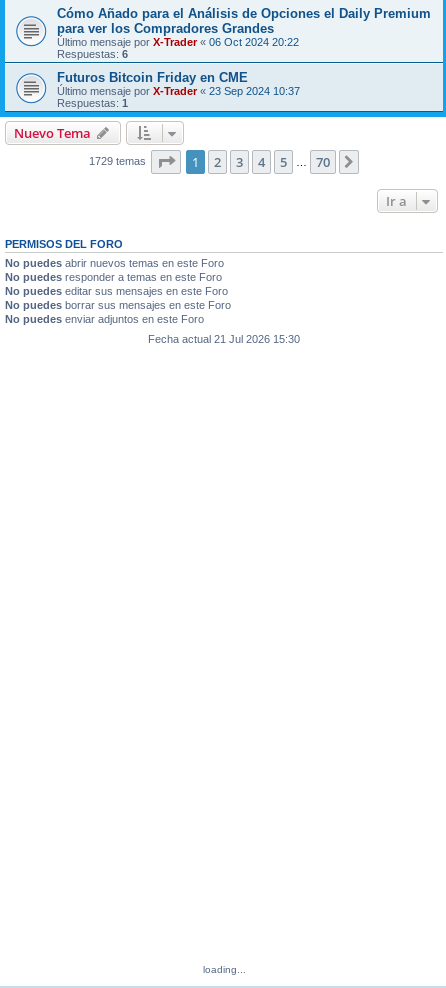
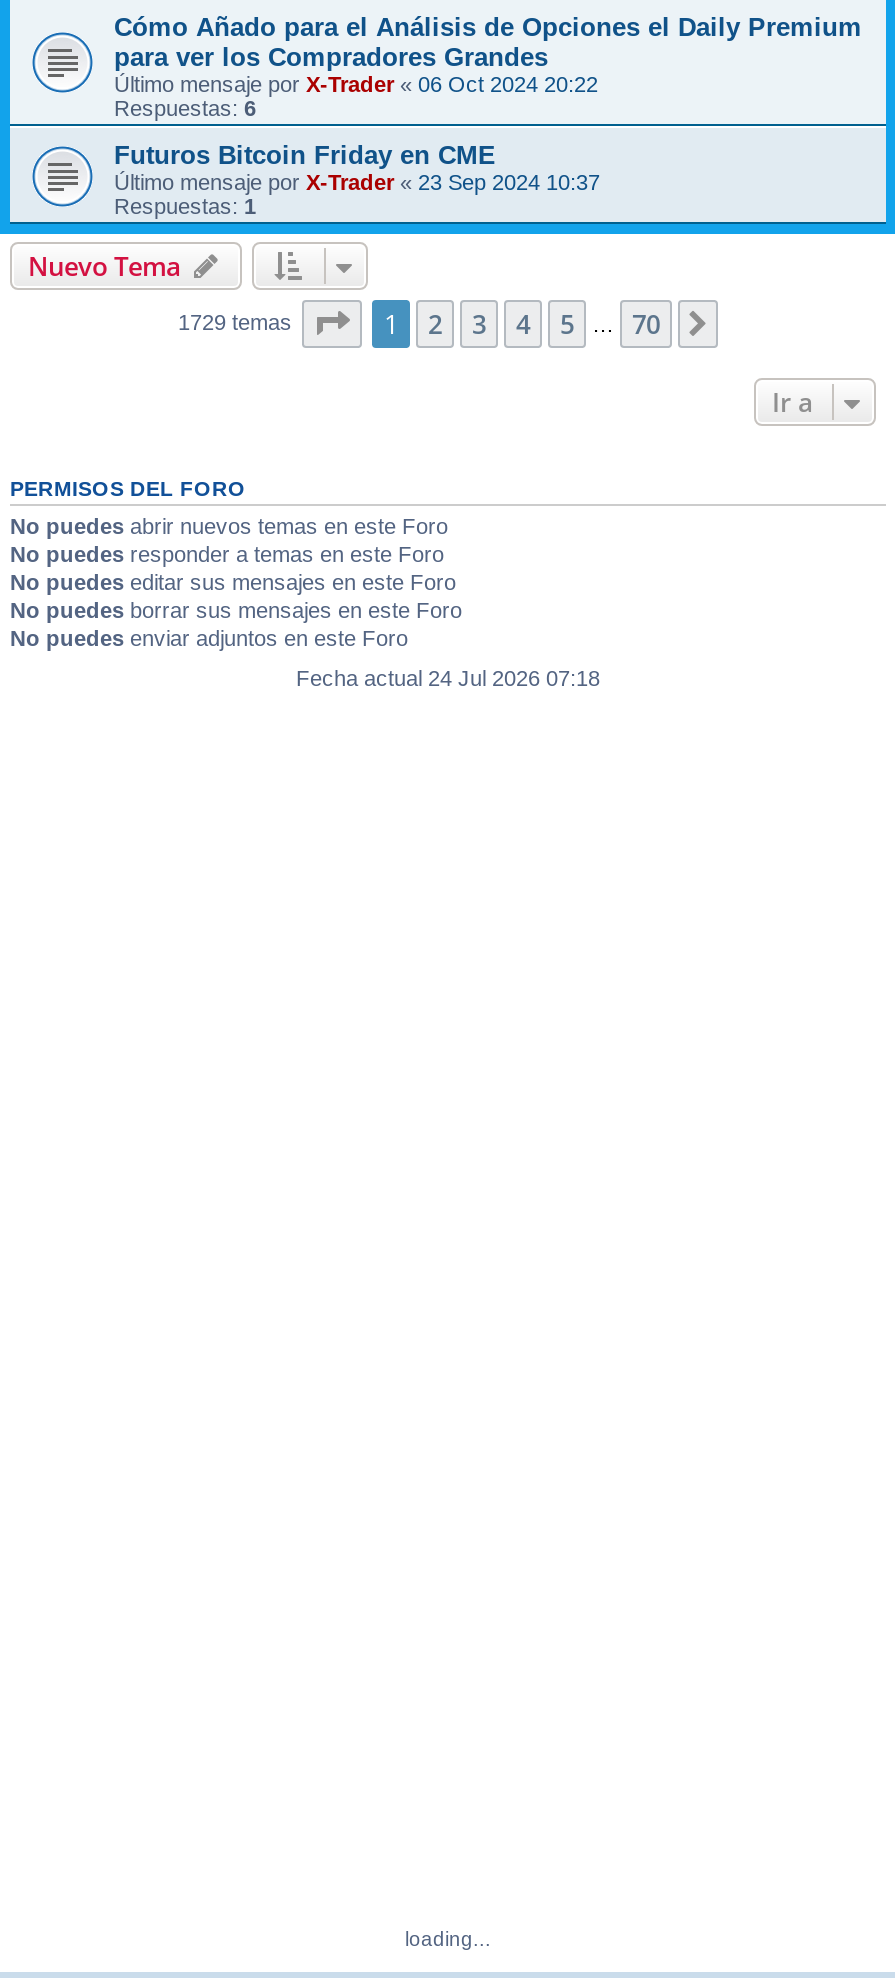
[148,333,300,345] Fecha actual 21 Jul 2026 15:30 -> [296,665,600,689] Fecha actual 24 Jul 2026 07:18

